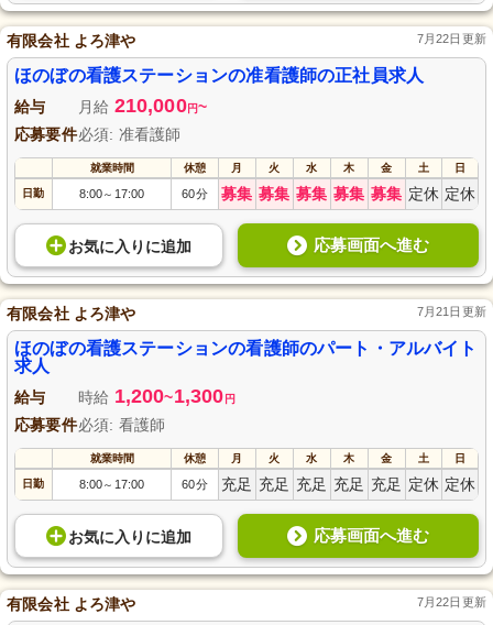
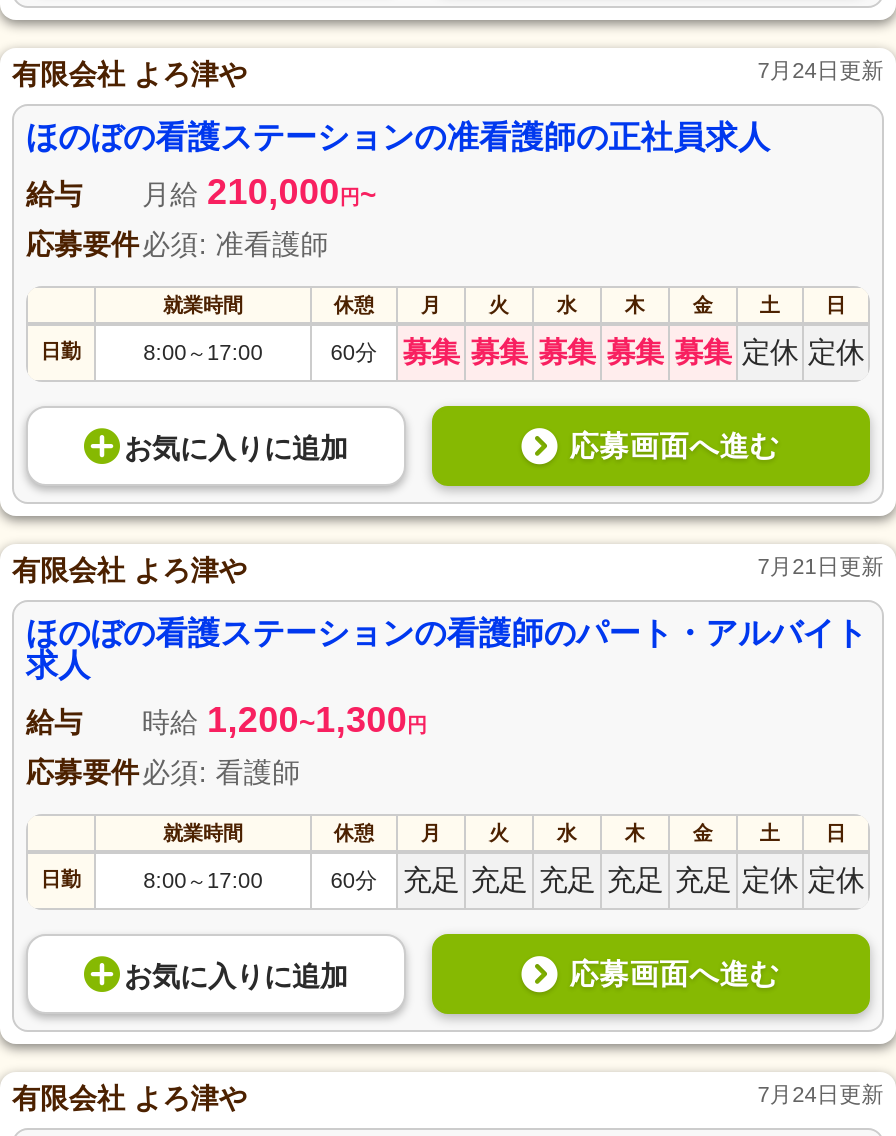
[417,32,486,45] 7月22日更新 -> [757,58,884,82] 7月24日更新
[417,595,486,609] 7月22日更新 -> [757,1082,884,1106] 7月24日更新

